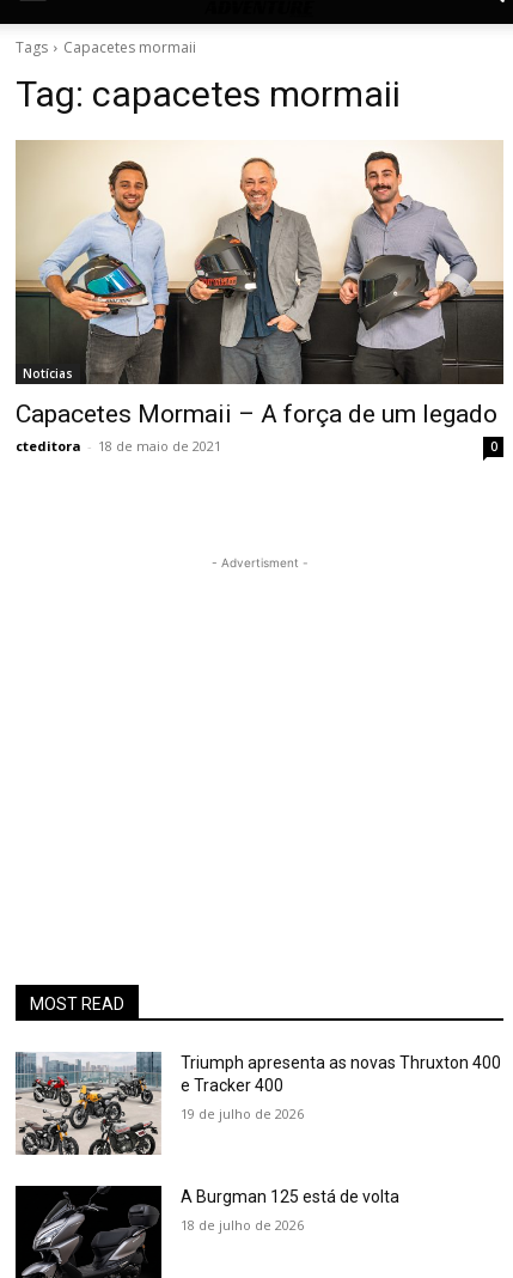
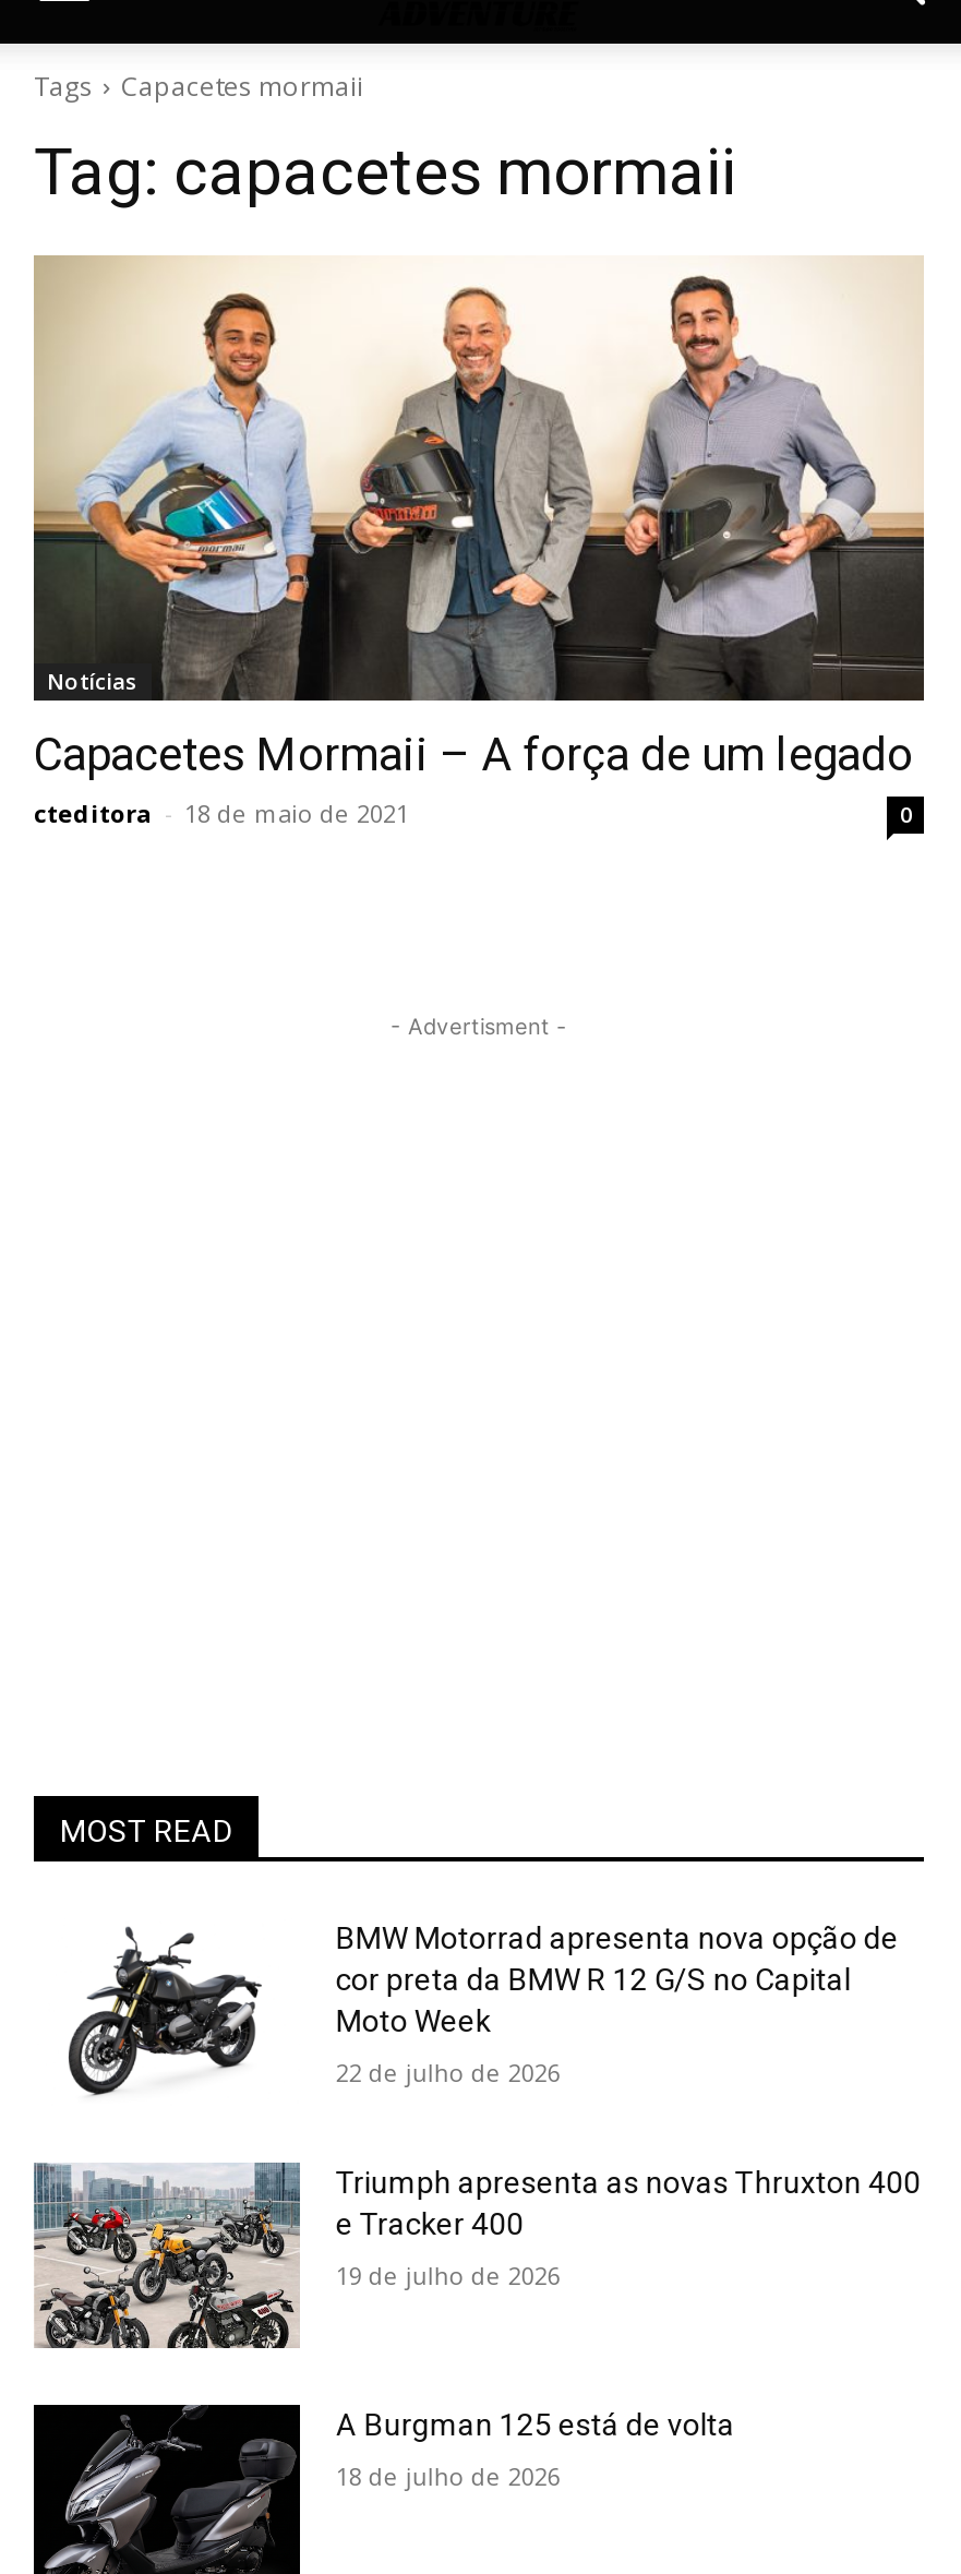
none -> [36,1920,899,2106] [image] | BMW Motorrad apresenta nova opção de | cor preta da BMW R 12 G/S no Capital | Moto Week | 22 de julho de 2026

